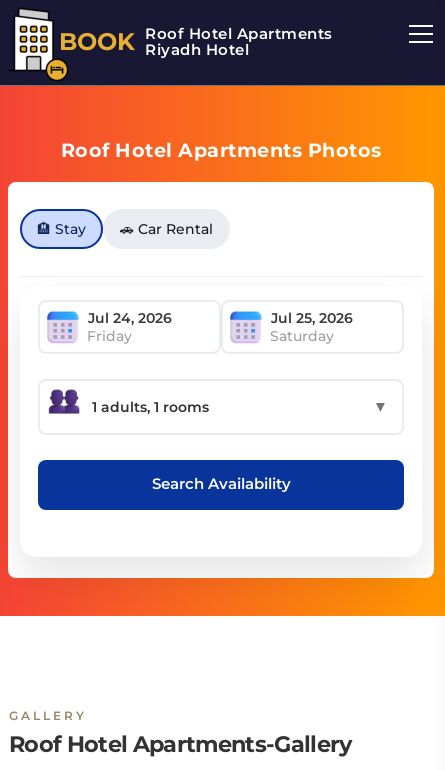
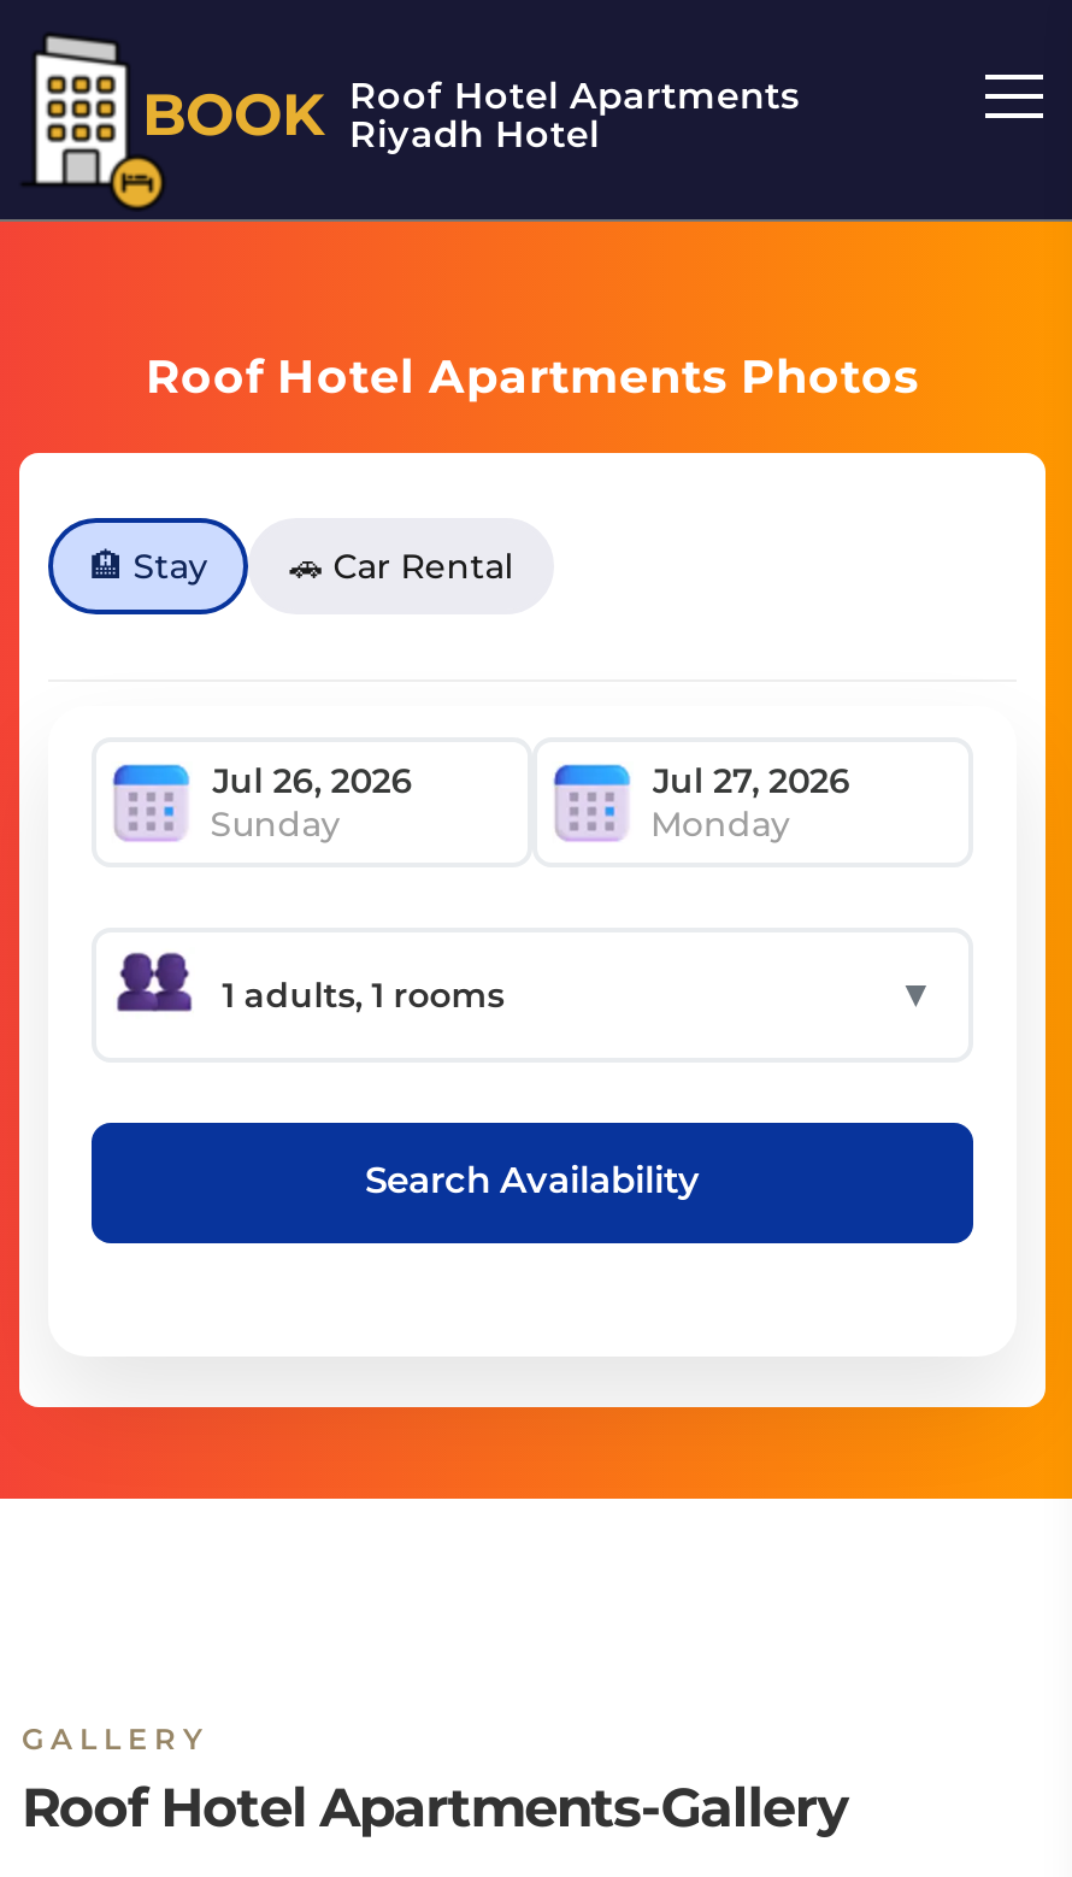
[87,326,334,344] Friday | Saturday -> [210,801,790,845] Sunday | Monday

